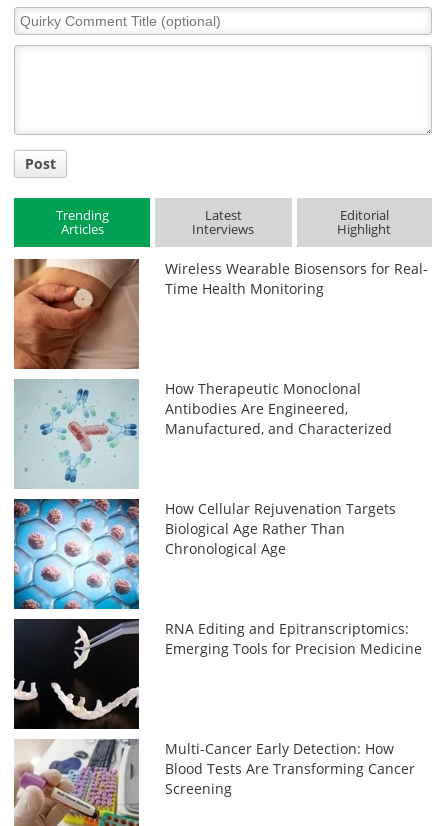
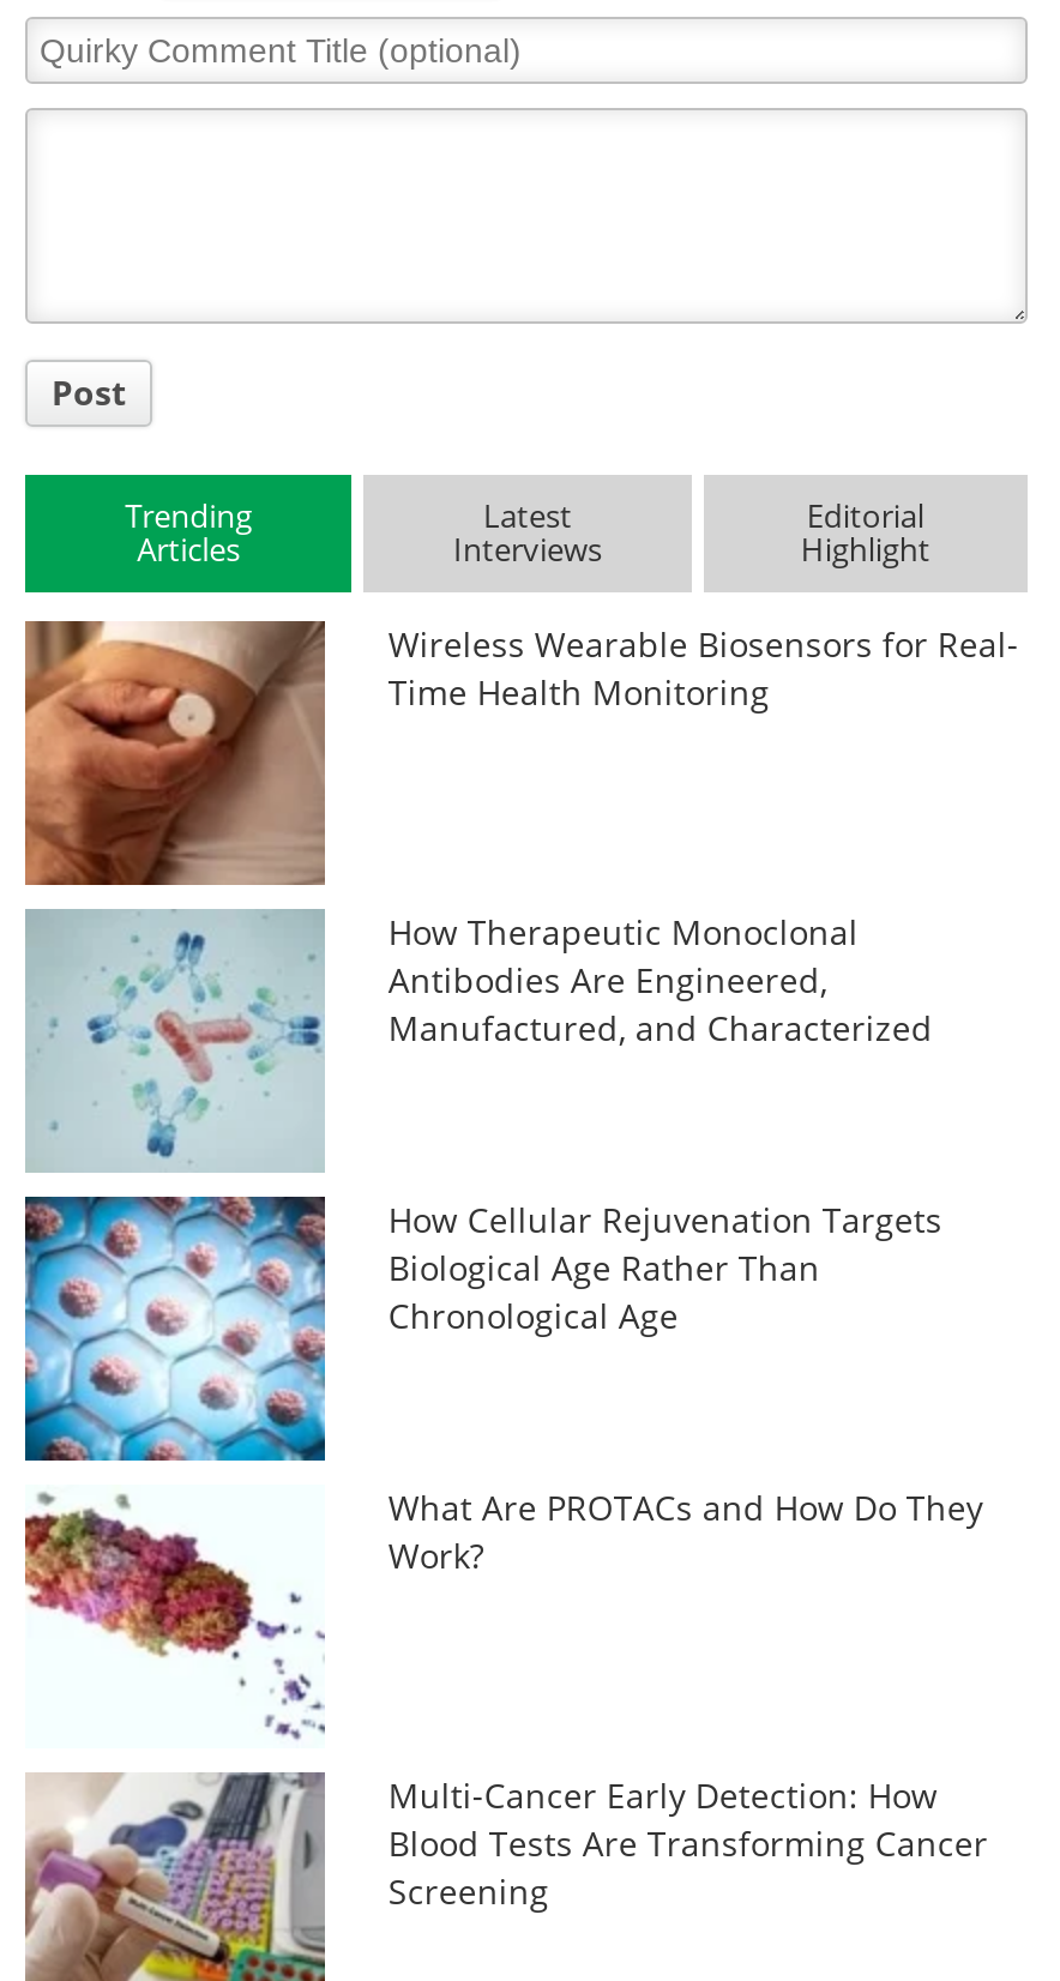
[13,618,422,730] [image] | RNA Editing and Epitranscriptomics: | Emerging Tools for Precision Medicine -> [23,1485,983,1748] [image] | What Are PROTACs and How Do They | Work?

